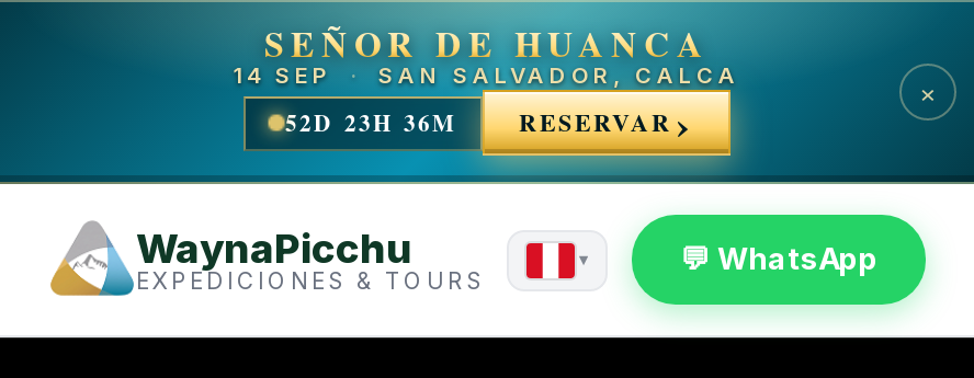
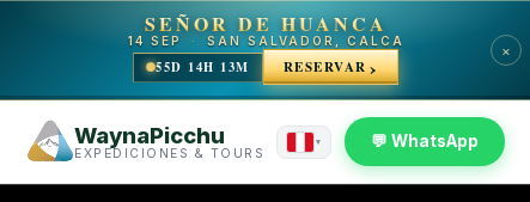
[285,104,672,140] 52D 23H 36M RESERVAR -> [156,57,367,76] 55D 14H 13M RESERVAR

